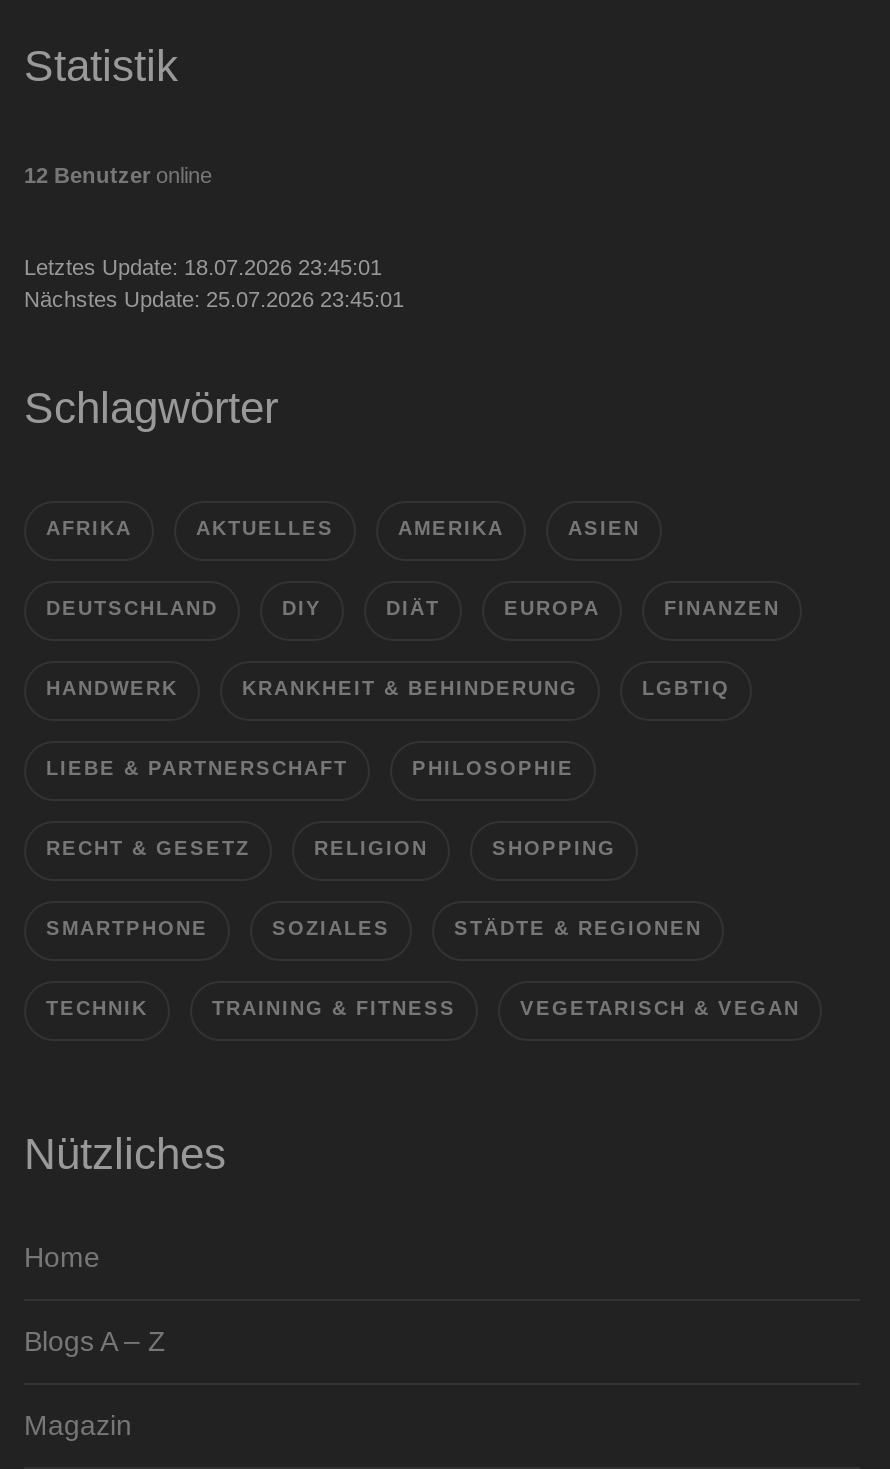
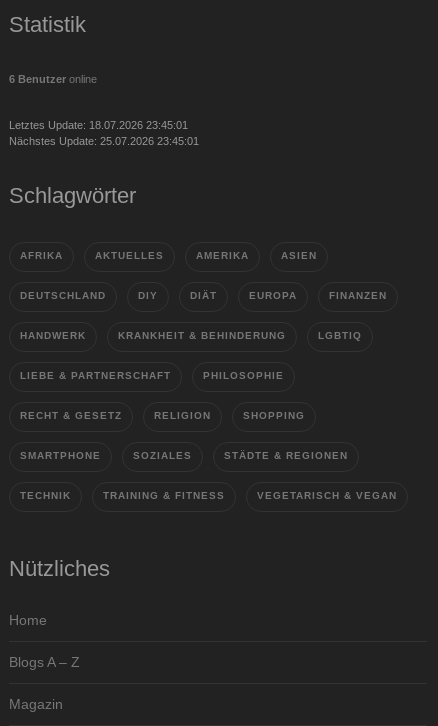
[24,163,212,187] 12 Benutzer online -> [9,73,97,85] 6 Benutzer online

